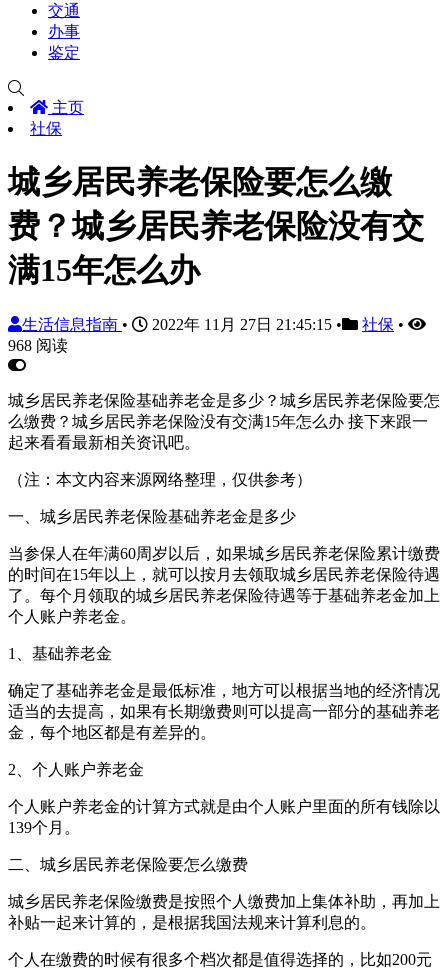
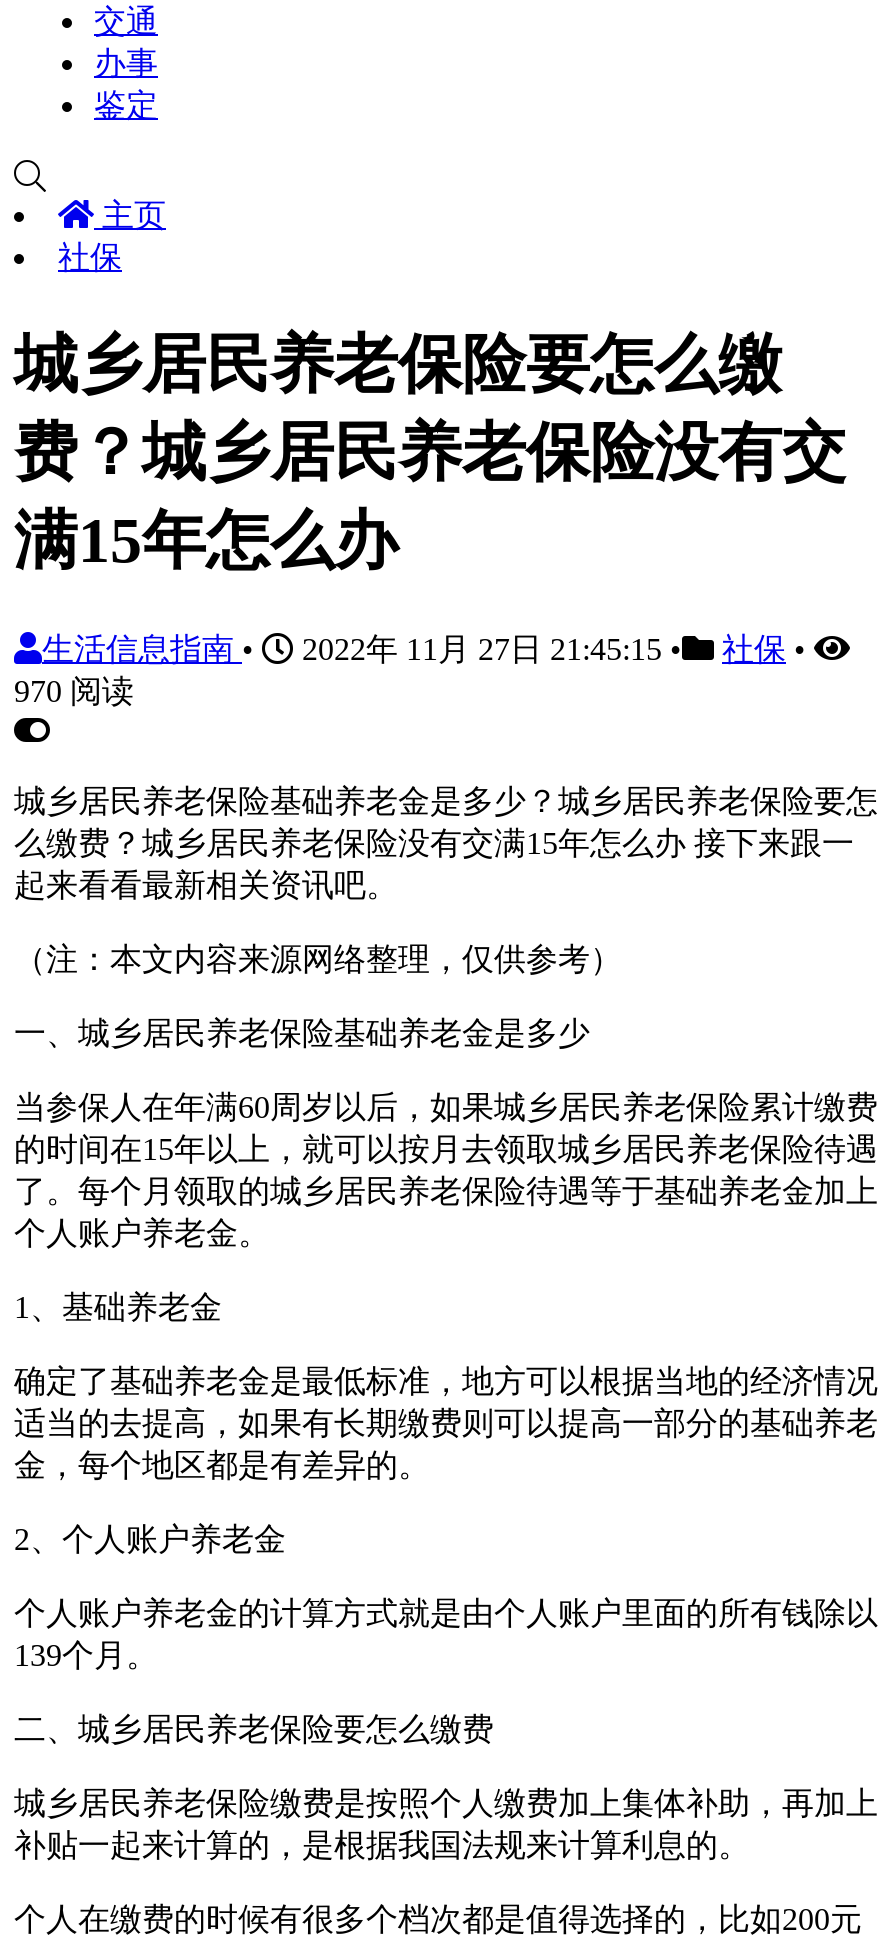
[8,337,68,354] 968 阅读 -> [14,673,134,707] 970 阅读

